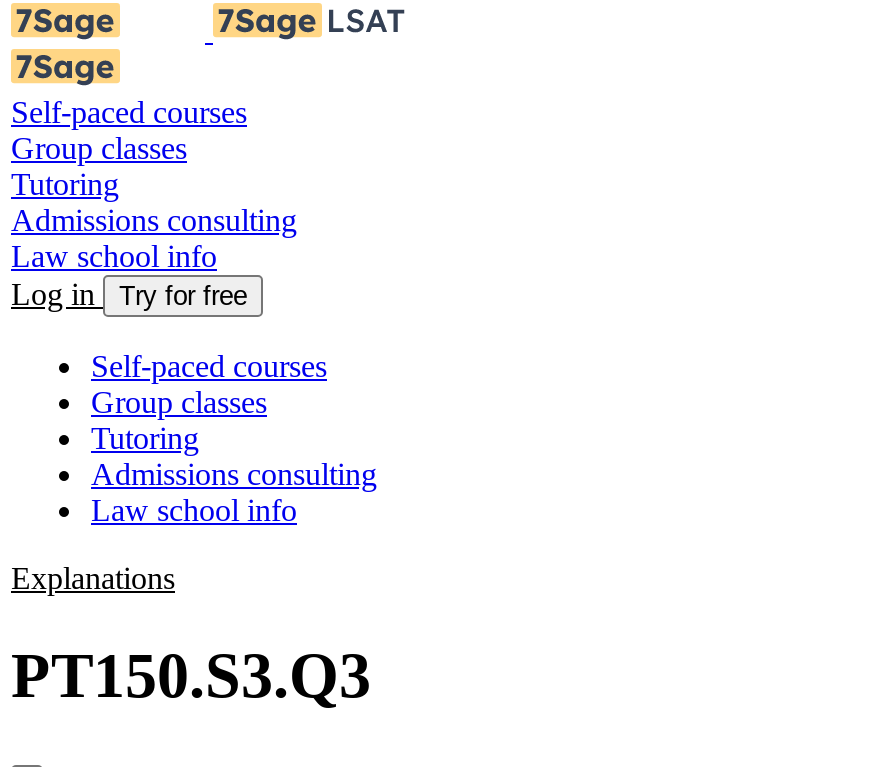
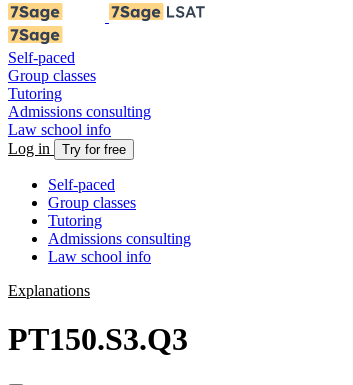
[11,95,247,129] Self-paced courses -> [8,49,75,66] Self-paced
[91,349,327,383] Self-paced courses -> [48,176,115,193] Self-paced

